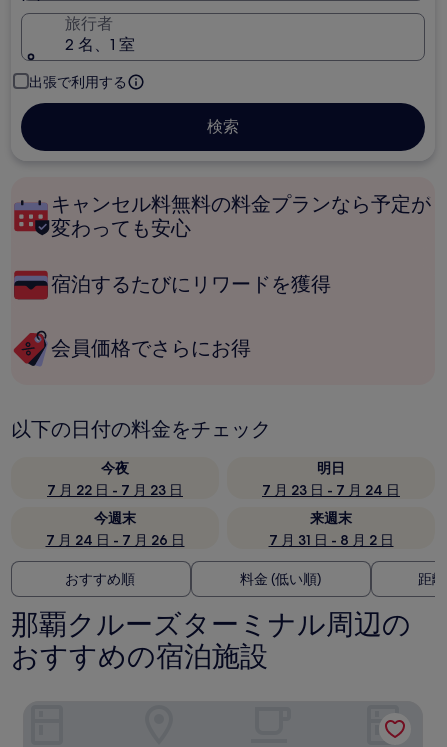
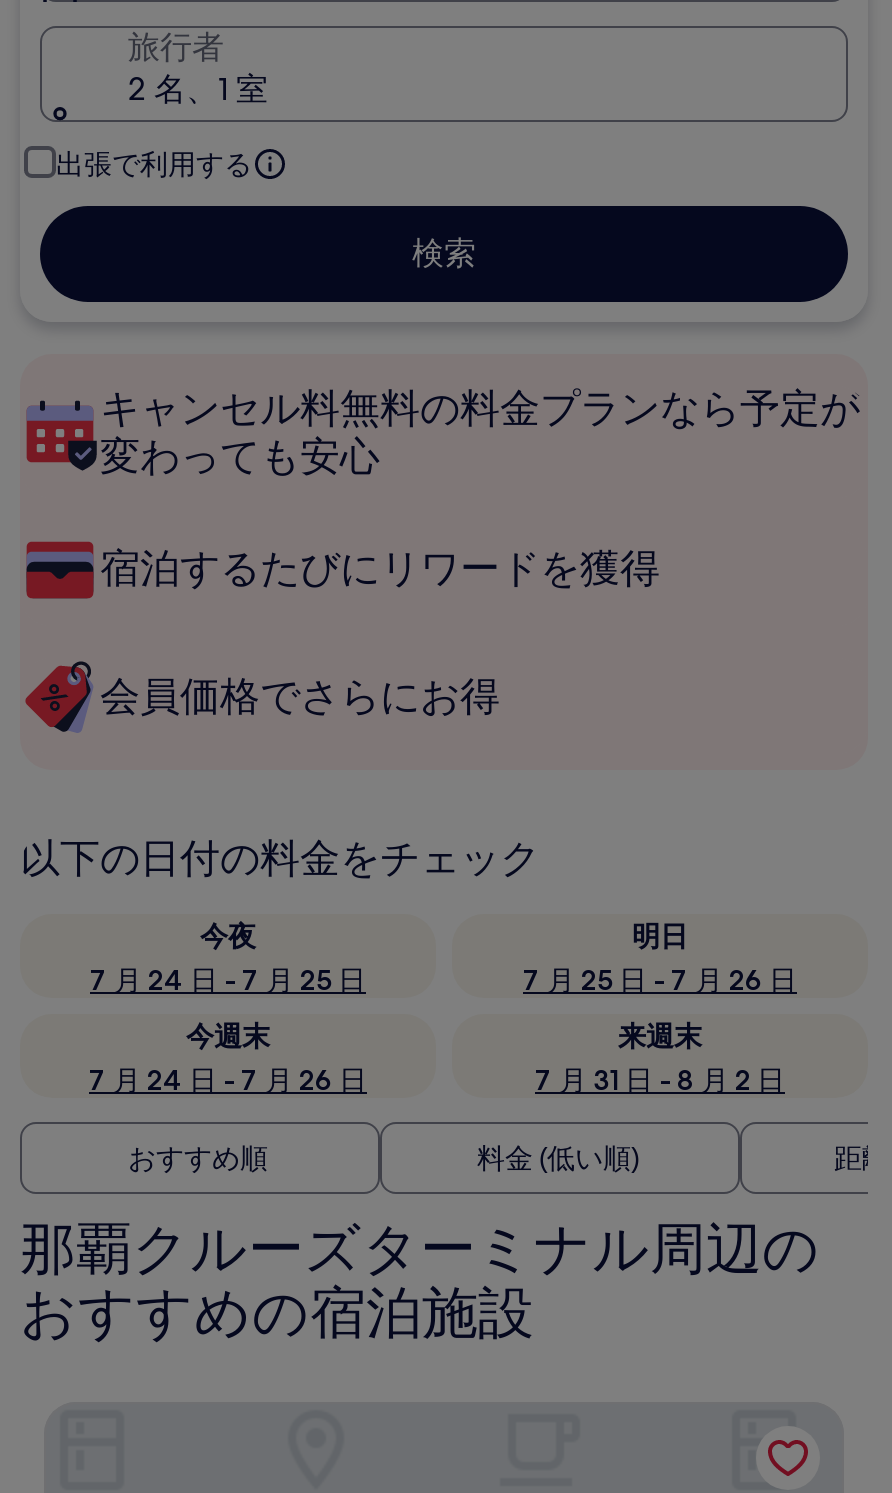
[47,481,183,499] 7 月 22 日 - 7 月 23 日 -> [90,962,366,998] 7 月 24 日 - 7 月 25 日
[262,481,400,499] 7 月 23 日 - 7 月 24 日 -> [523,962,797,998] 7 月 25 日 - 7 月 26 日

